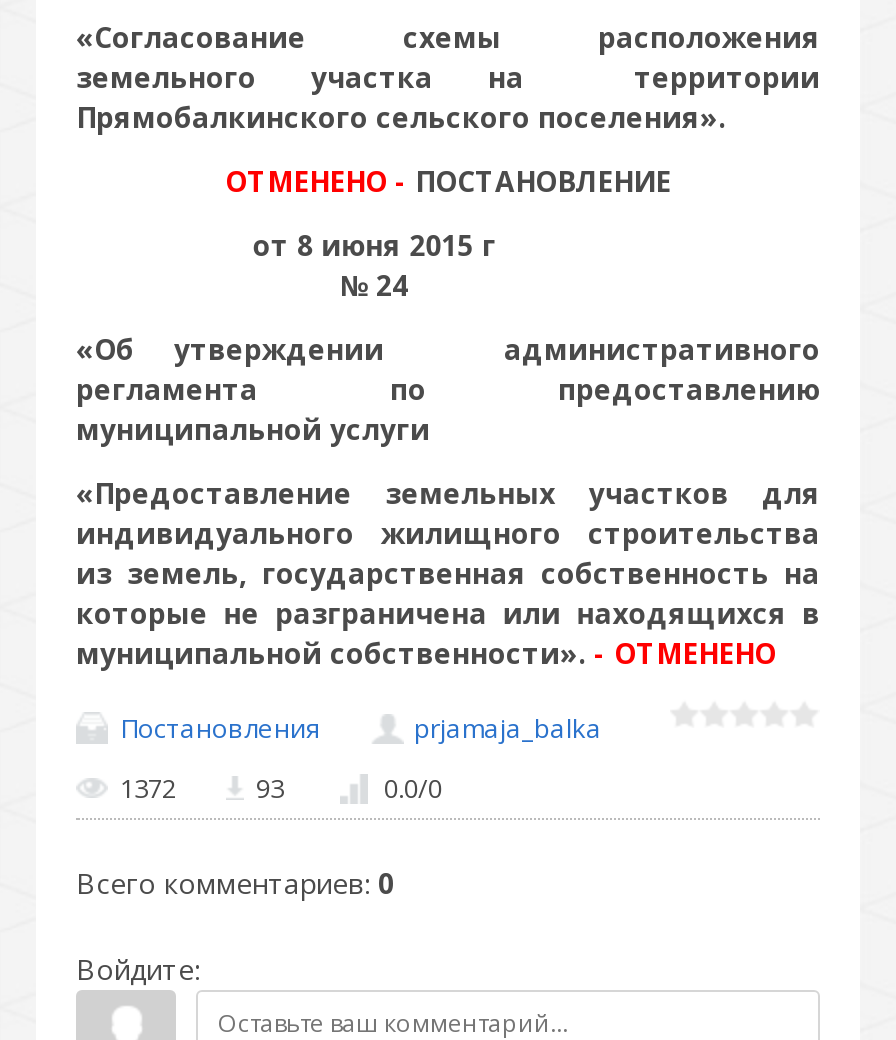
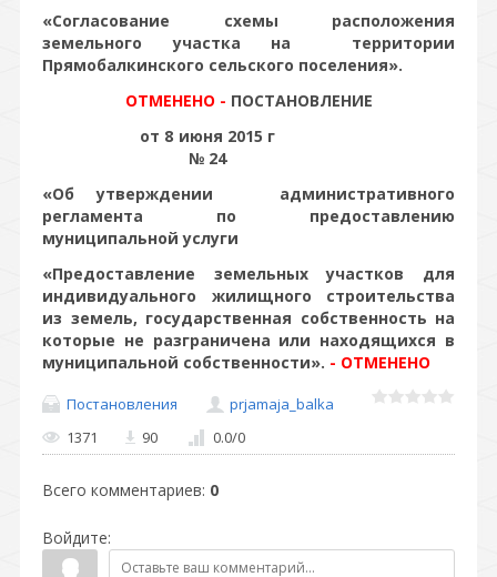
[120,771,176,807] 1372 -> [67,428,98,448] 1371
[256,771,284,807] 93 -> [142,428,158,448] 90

